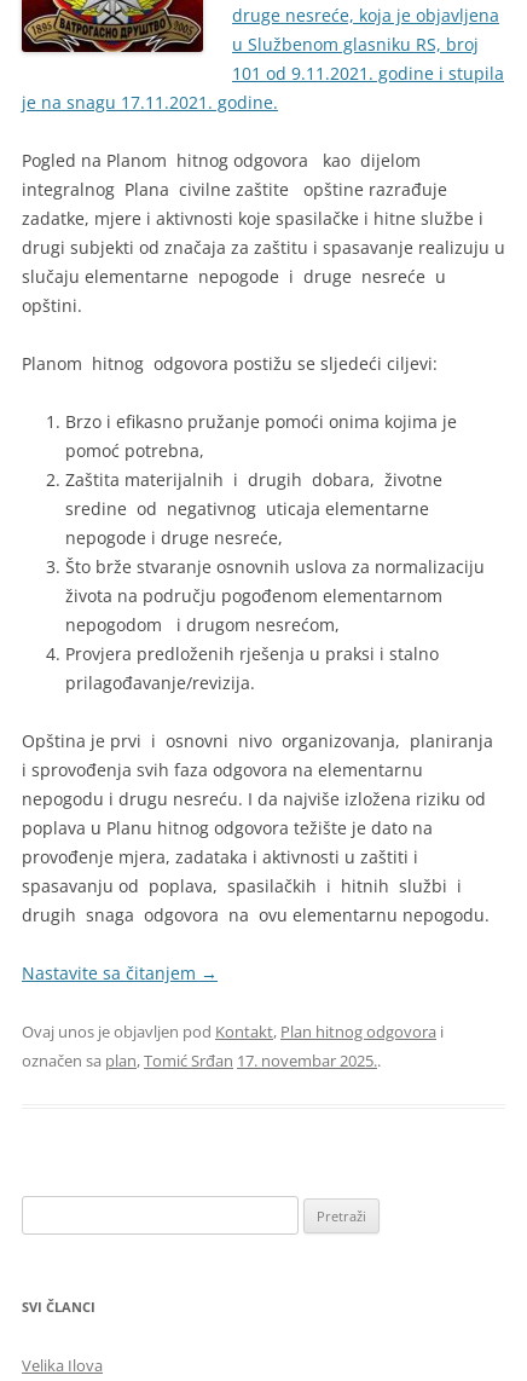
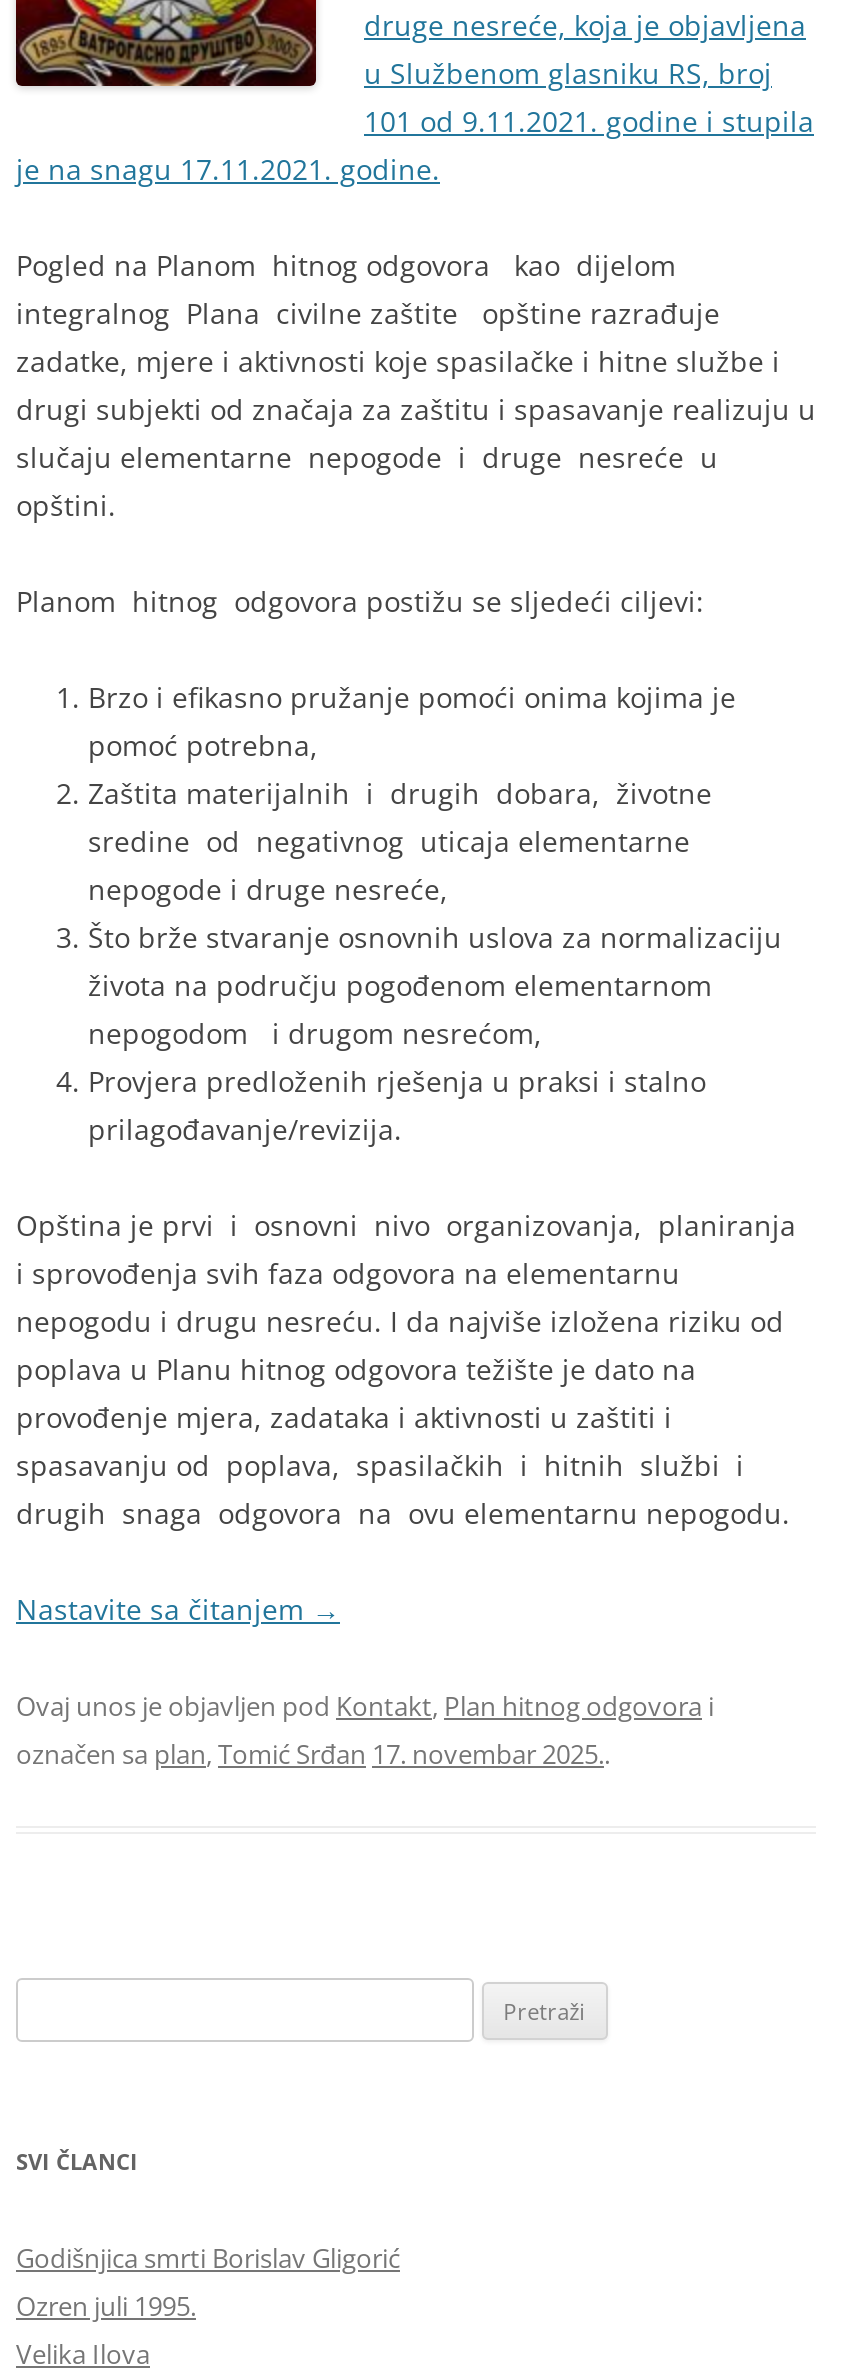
none -> [16,2240,400,2324] Godišnjica smrti Borislav Gligorić | Ozren juli 1995.

